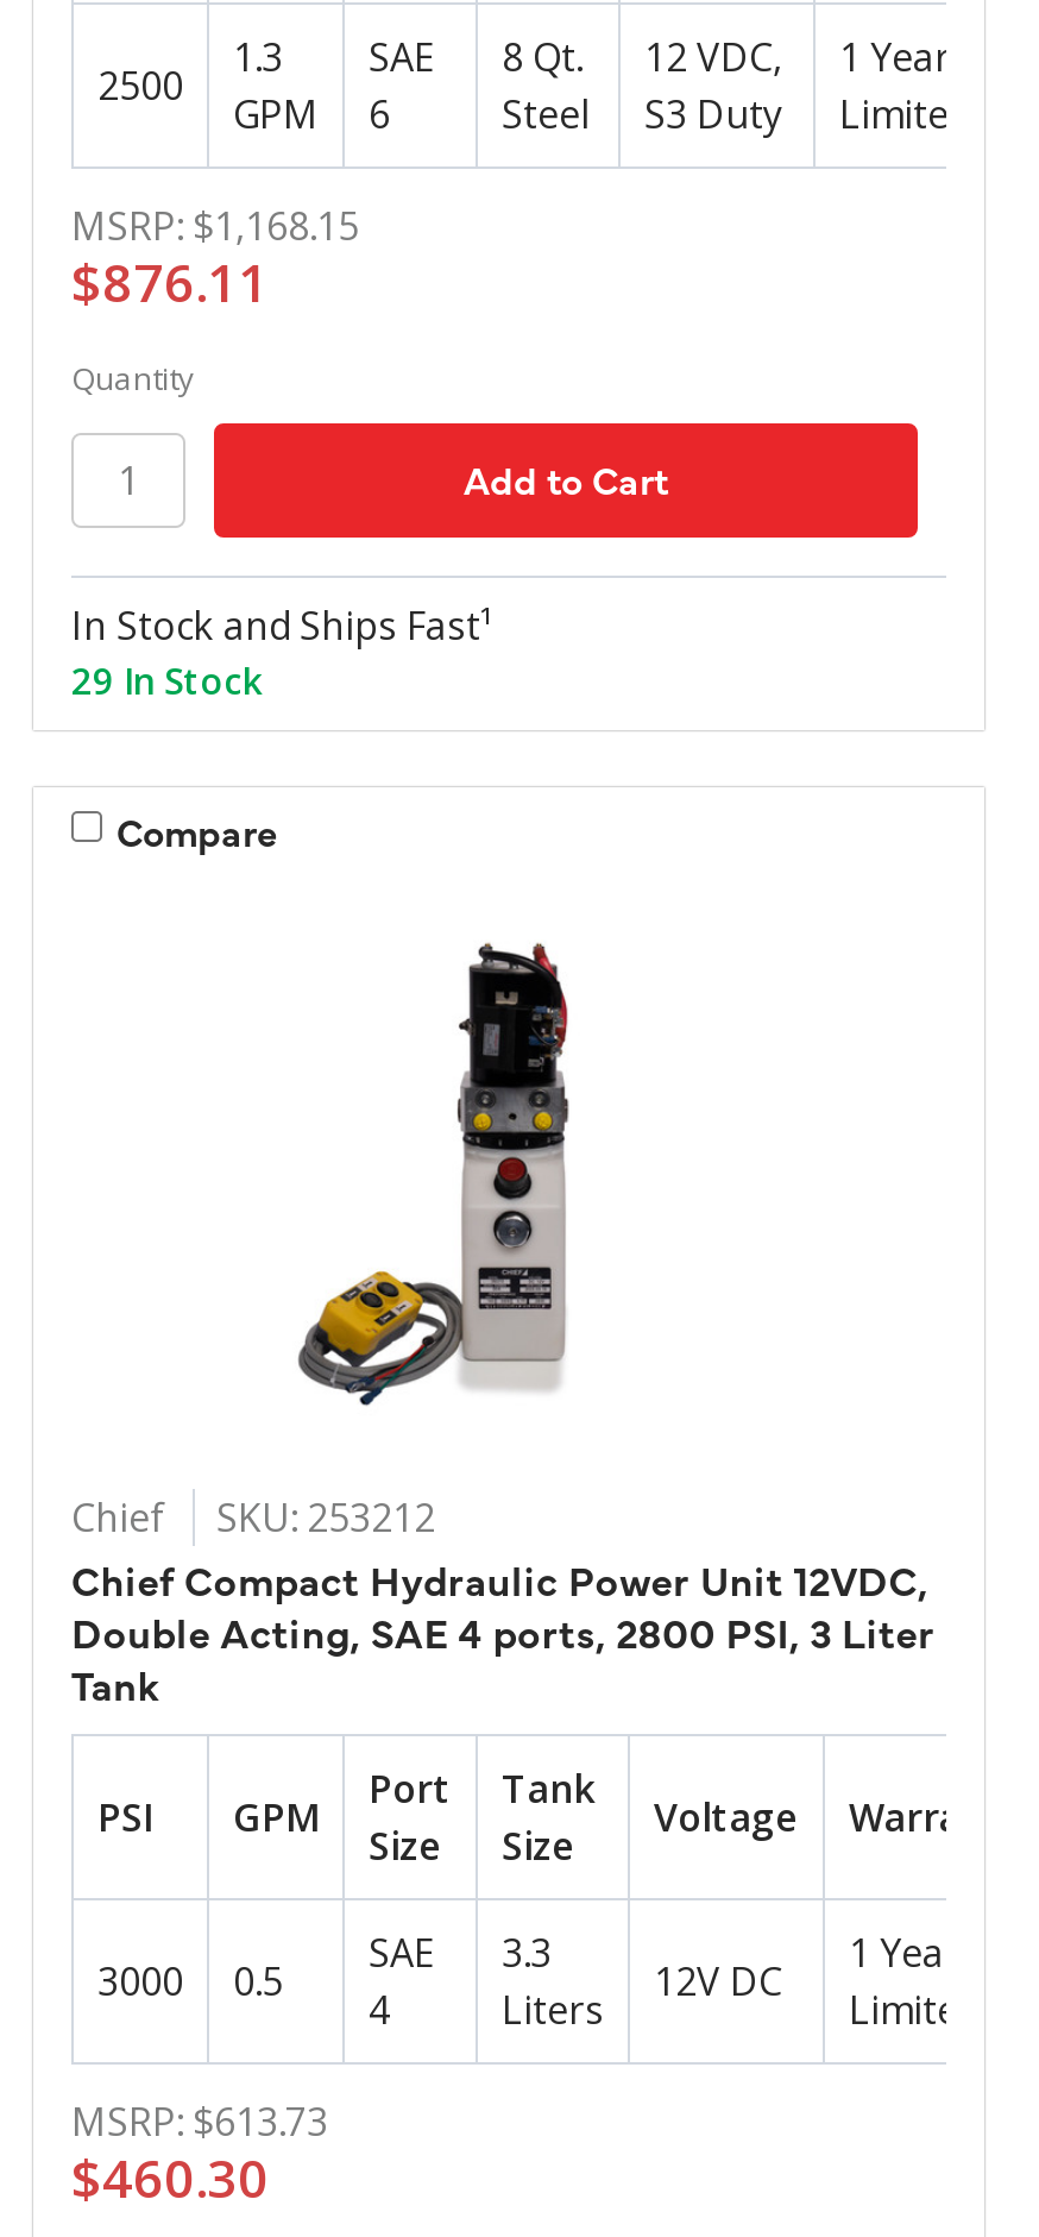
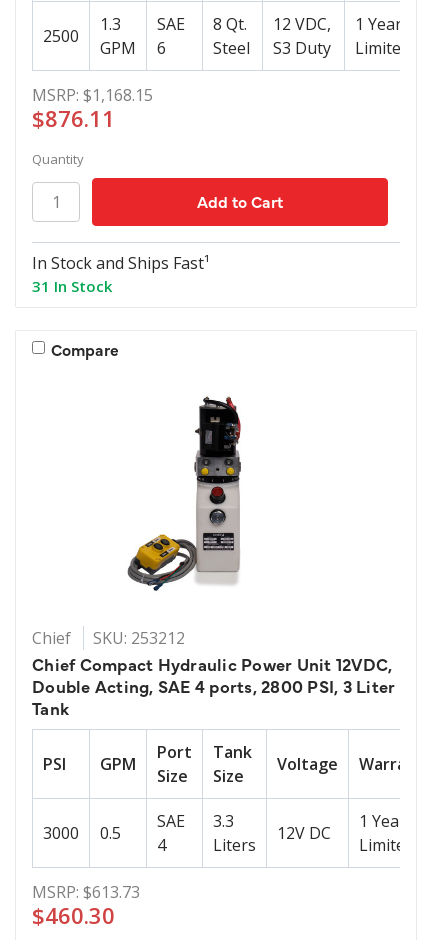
[71,656,262,704] 29 In Stock -> [32,276,112,296] 31 In Stock

